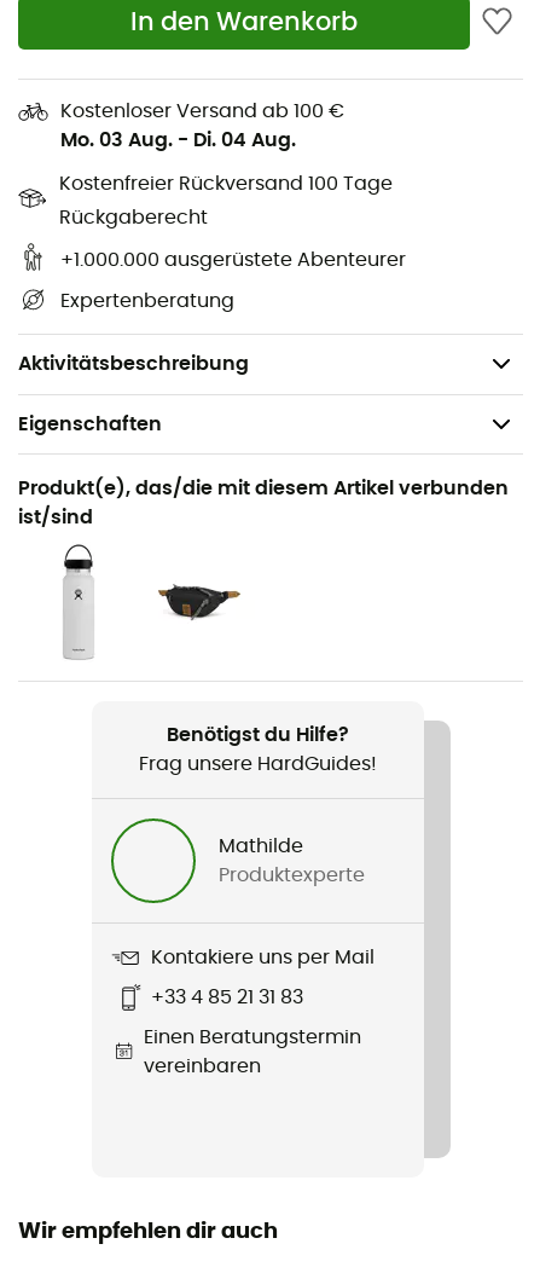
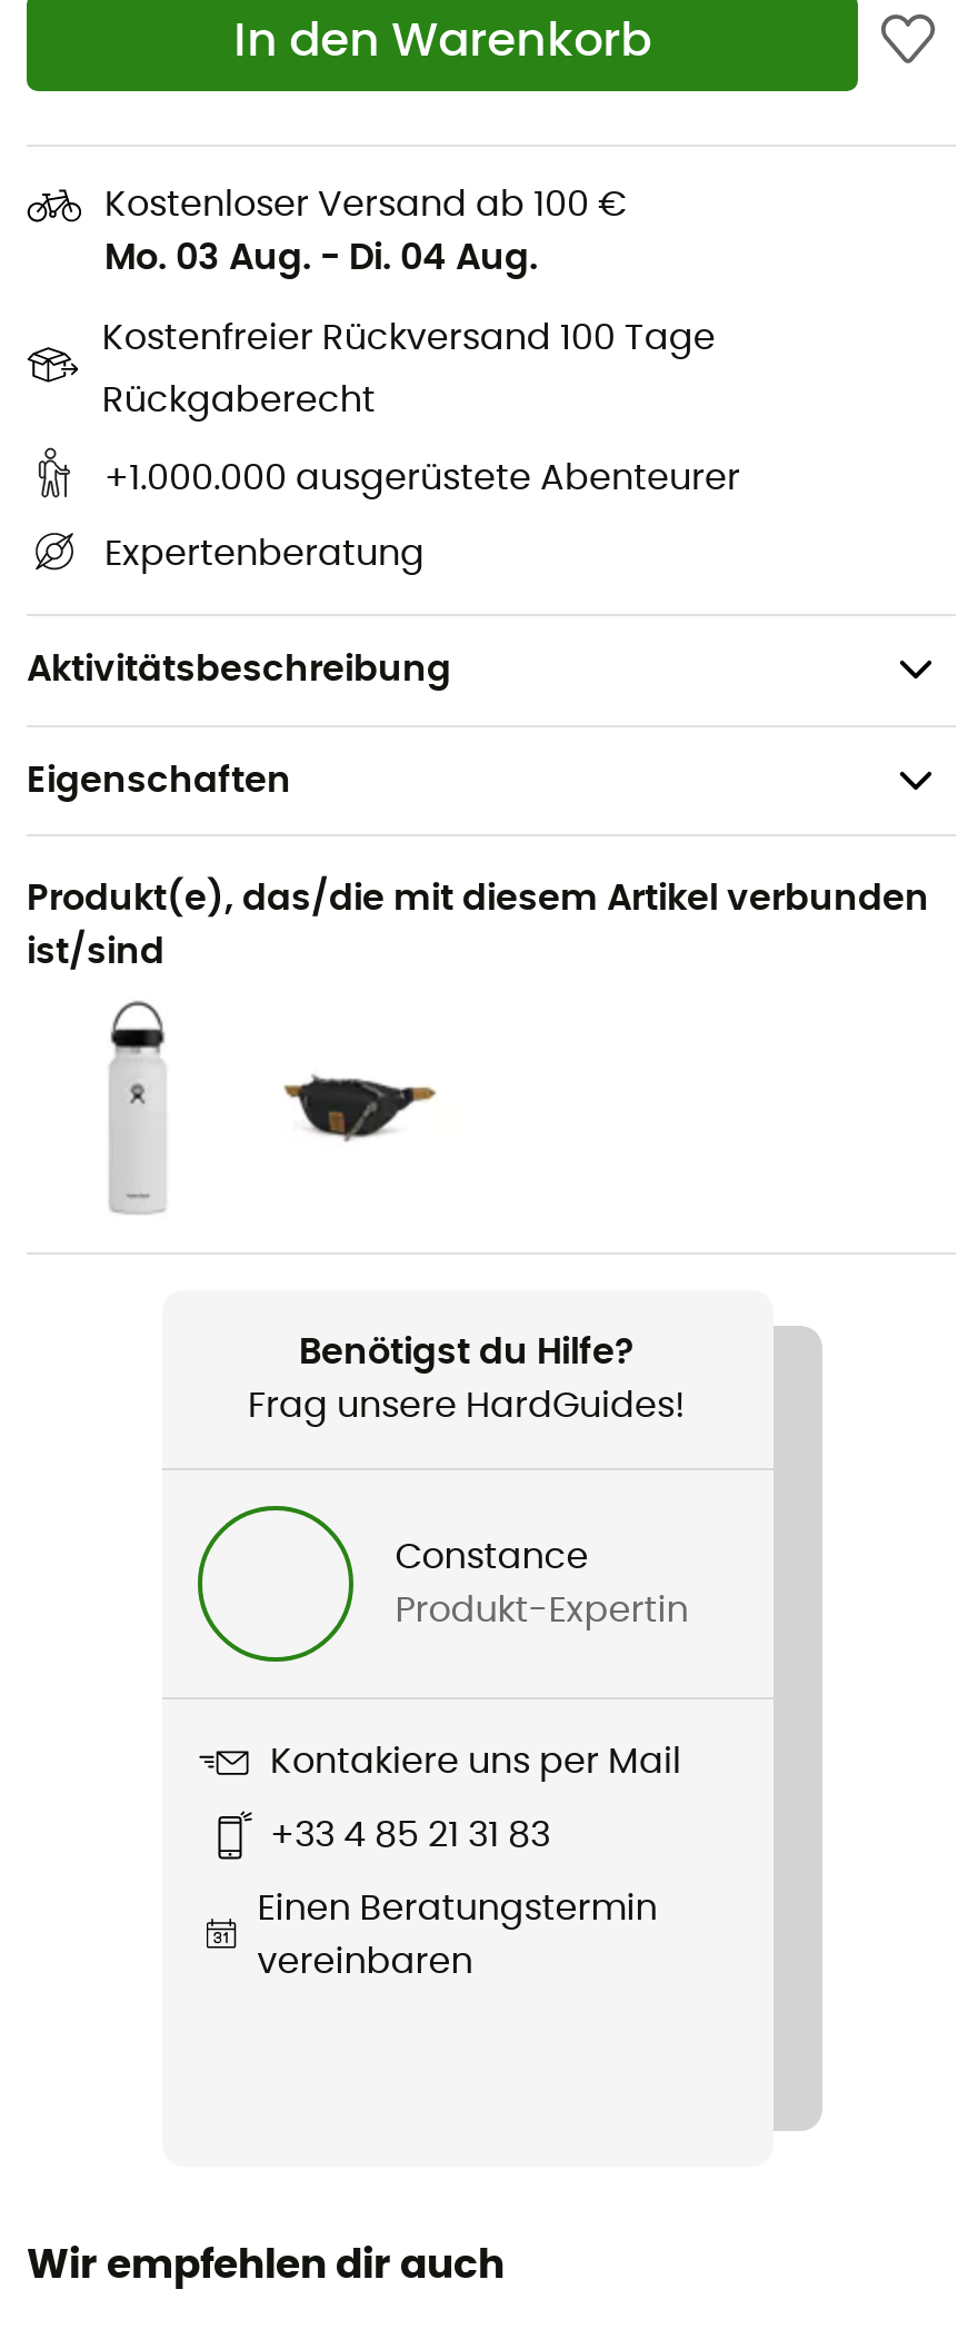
[218,836,303,856] Mathilde -> [395,1539,588,1575] Constance
[218,866,364,885] Produktexperte -> [395,1592,688,1628] Produkt-Expertin

